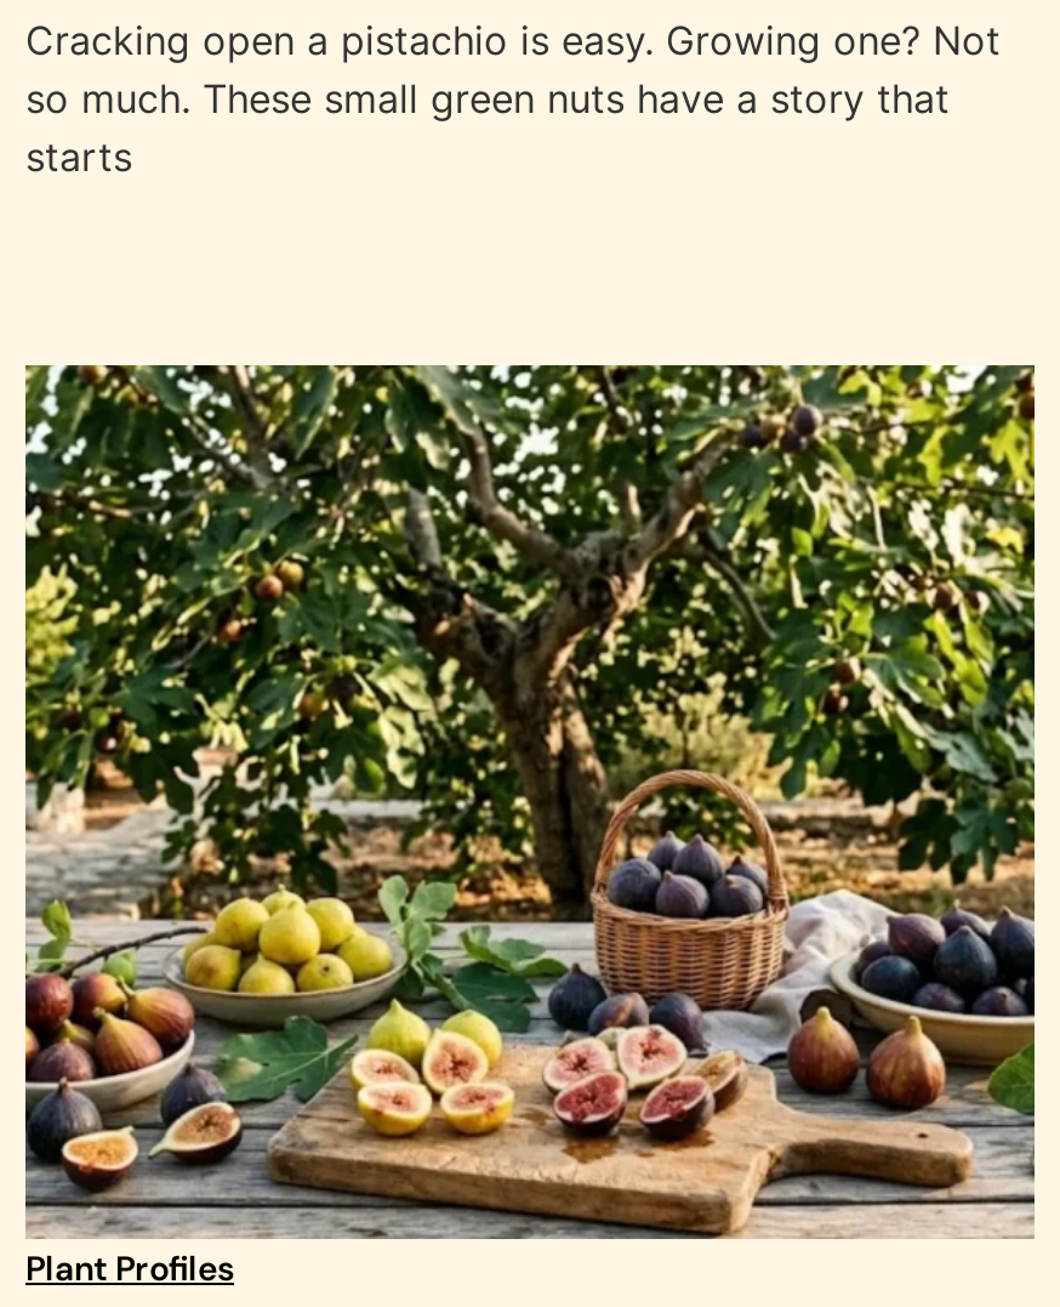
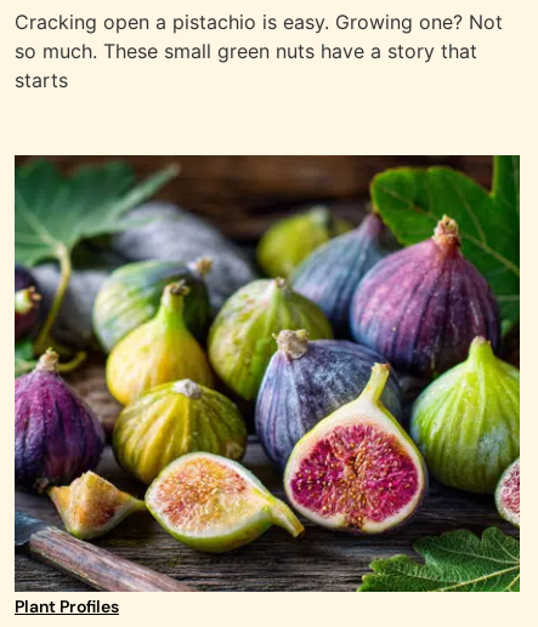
[23,364,1037,1240] [image] -> [13,154,521,593] [image]

